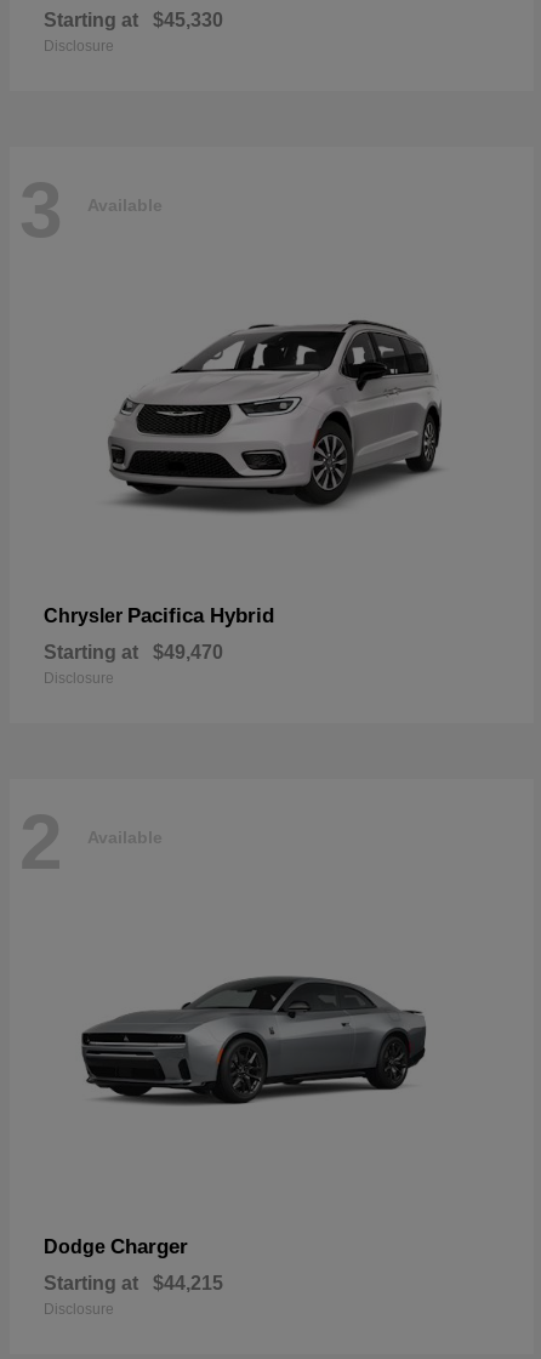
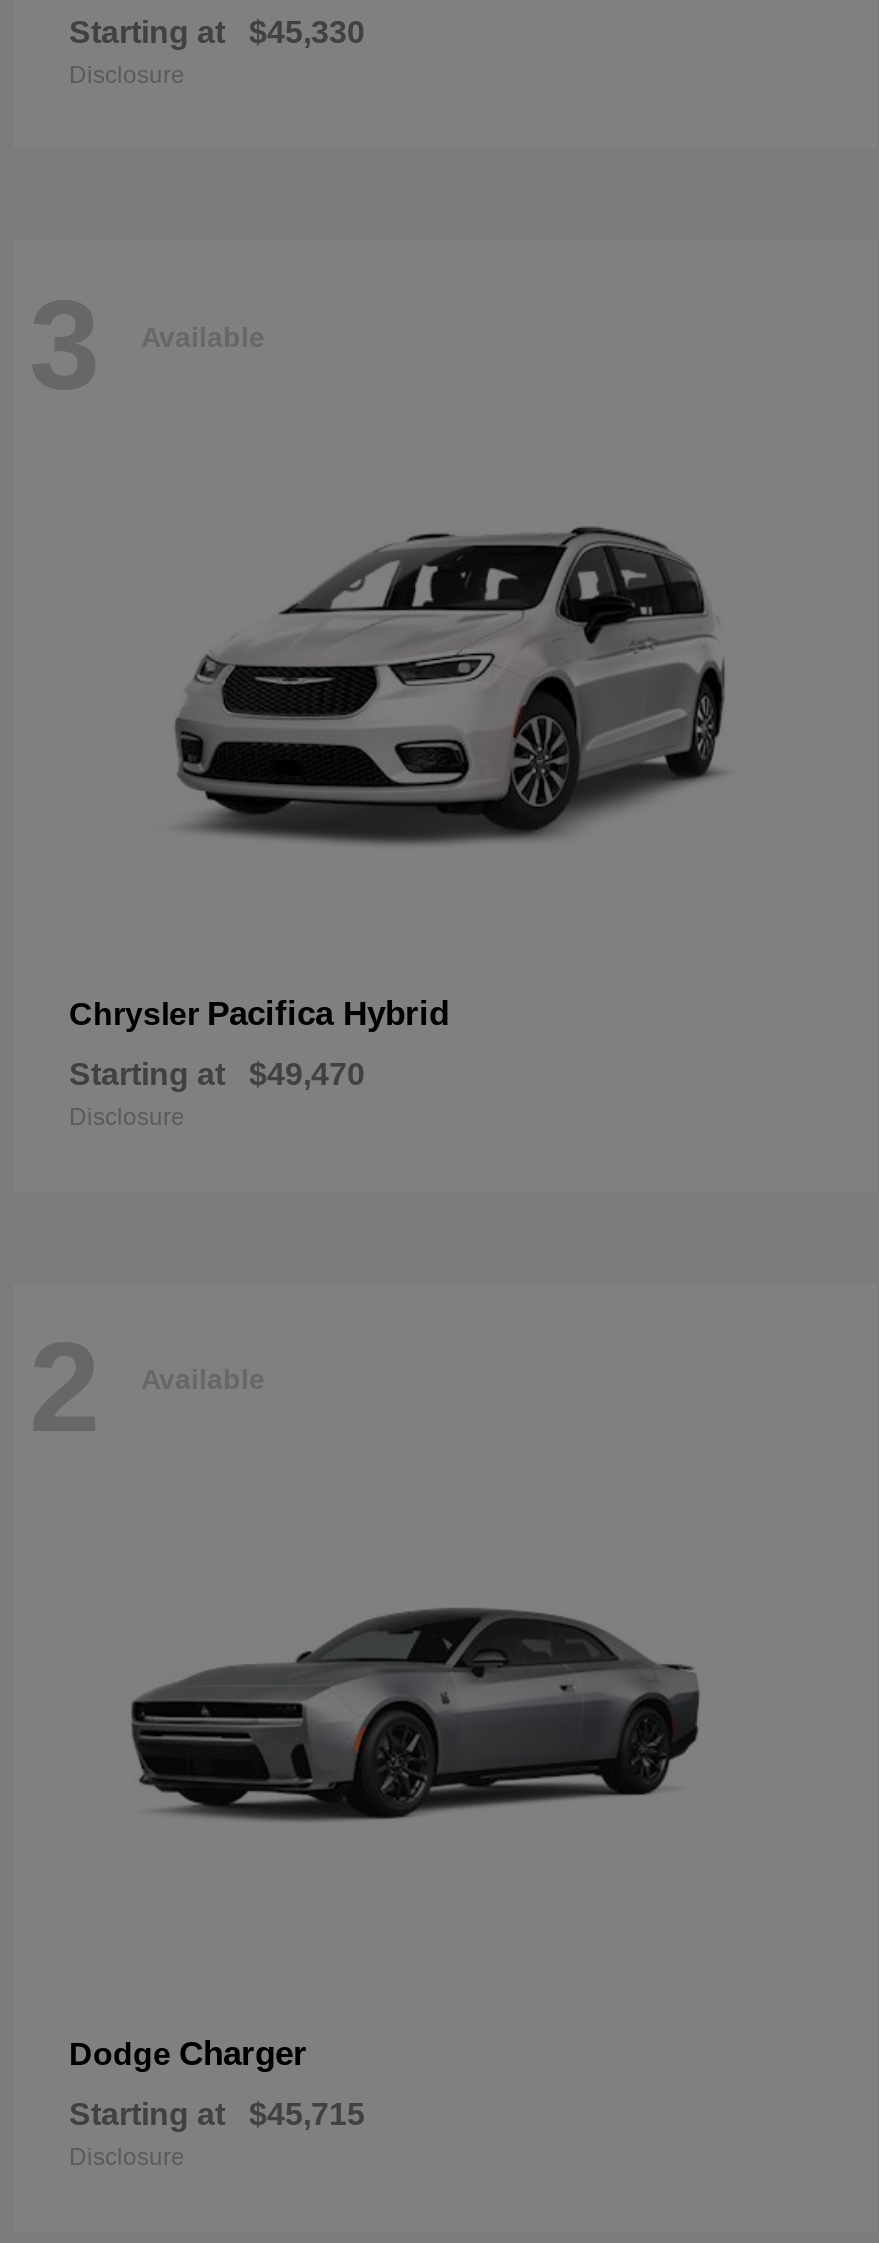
[44,1273,223,1294] Starting at $44,215 -> [69,2098,365,2132] Starting at $45,715

